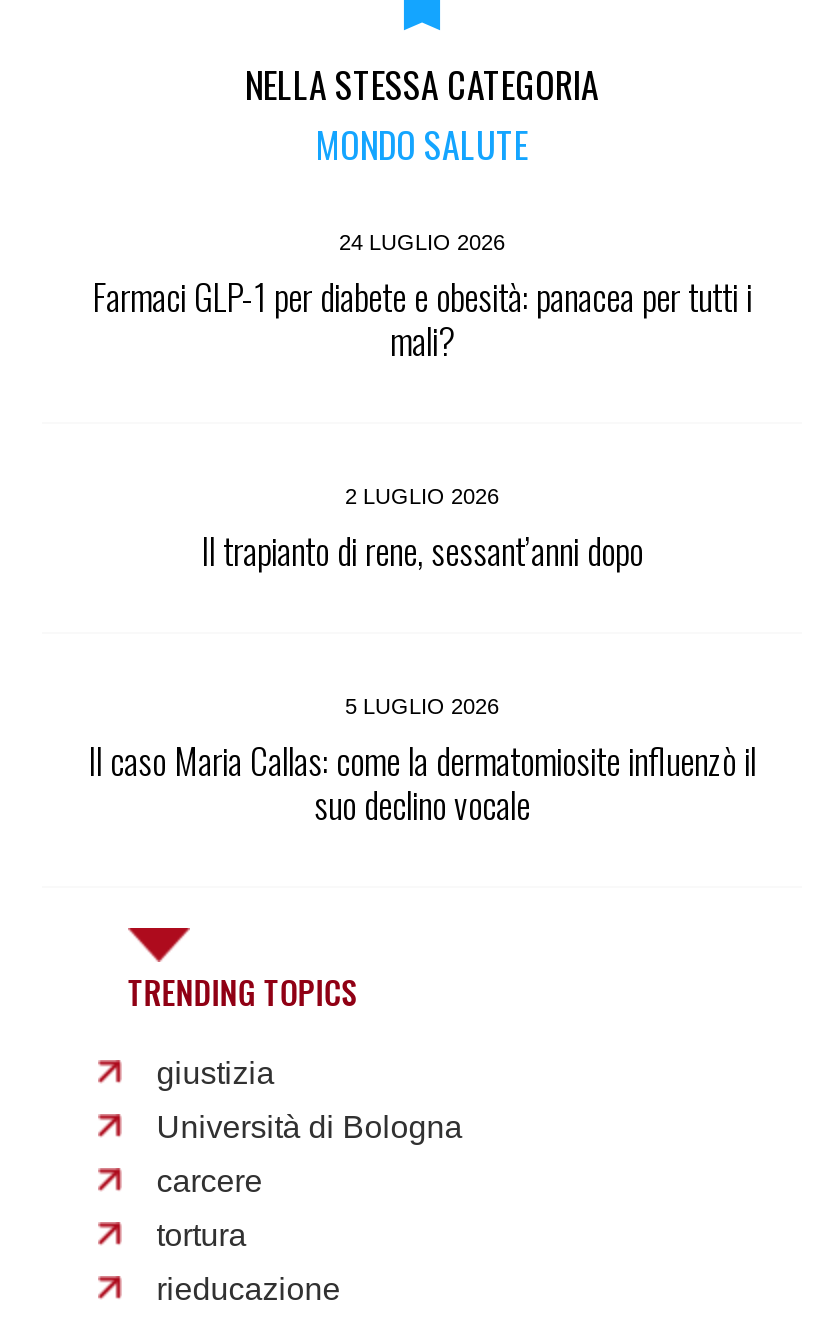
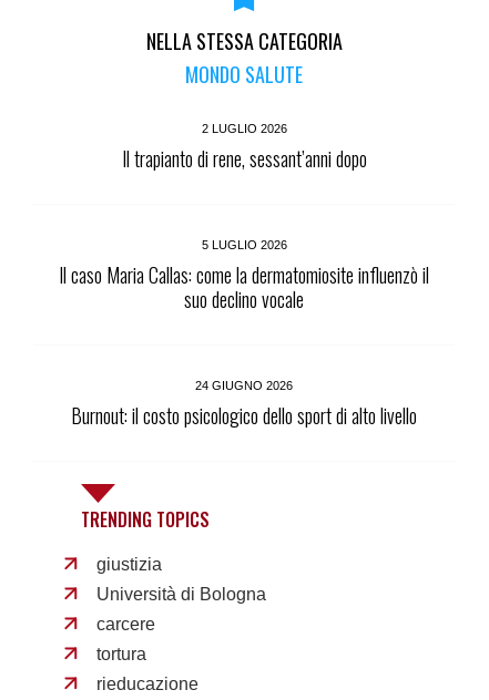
[92,230,752,366] 24 LUGLIO 2026 | Farmaci GLP-1 per diabete e obesità: panacea per tutti i | mali? -> none
moved [88,484,756,830] -> [59,122,429,314]: 2 LUGLIO 2026 | Il trapianto di rene, sessant’anni dopo | 5 LUGLIO 2026 | Il caso Maria Callas: come la dermatomiosite influenzò il | suo declino vocale
none -> [71,379,417,430] 24 GIUGNO 2026 | Burnout: il costo psicologico dello sport di alto livello

